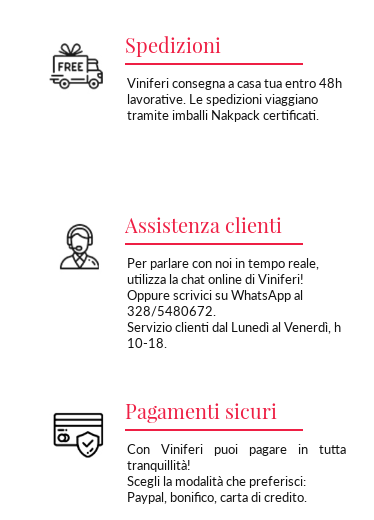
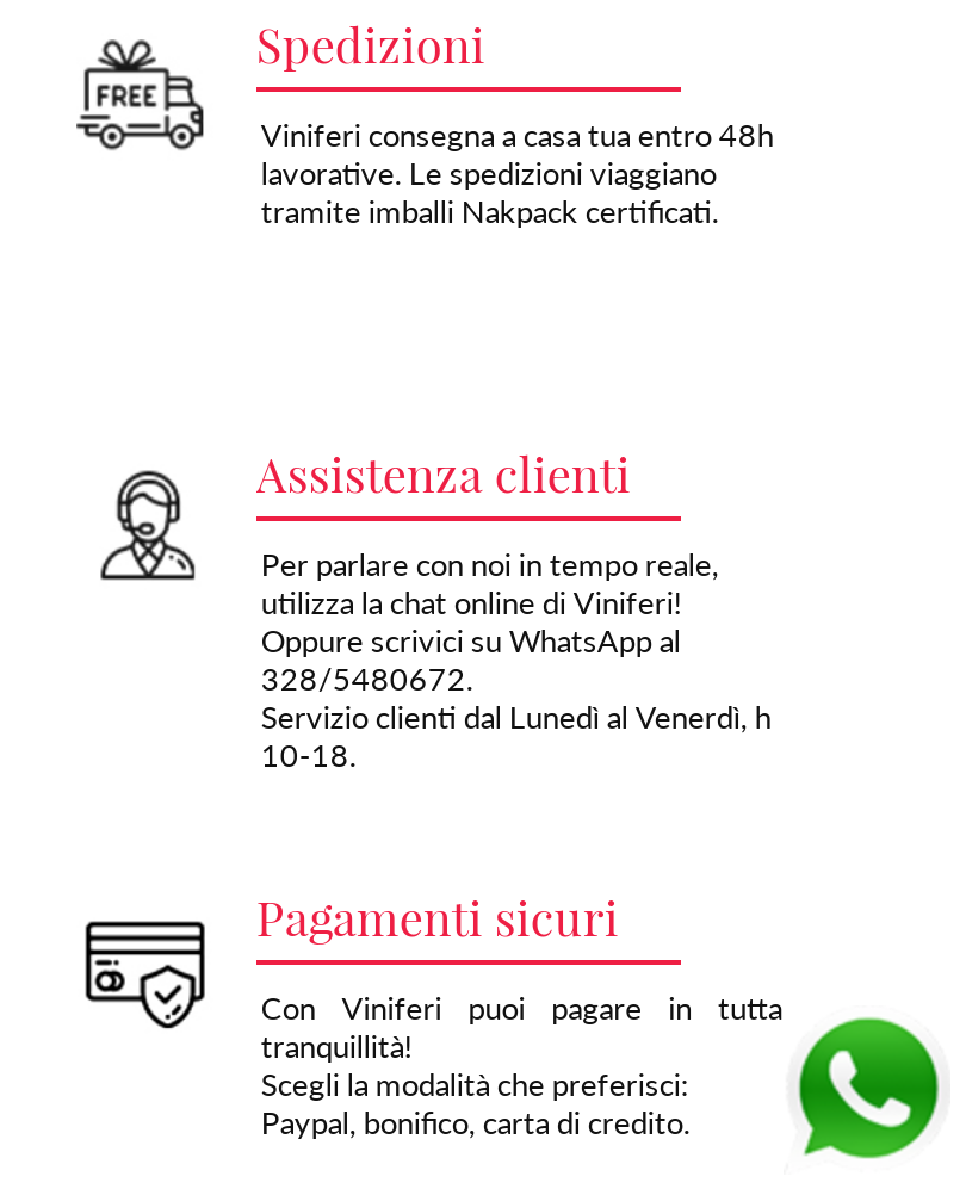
none -> [795,1015,943,1160] [image]

